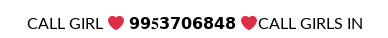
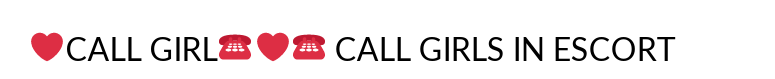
[125,16,363,32] 𝟵𝟵𝟓𝟯𝟳𝟬𝟲𝟴𝟰𝟴 | CALL GIRLS IN -> [327,35,675,67] CALL GIRLS IN ESCORT

